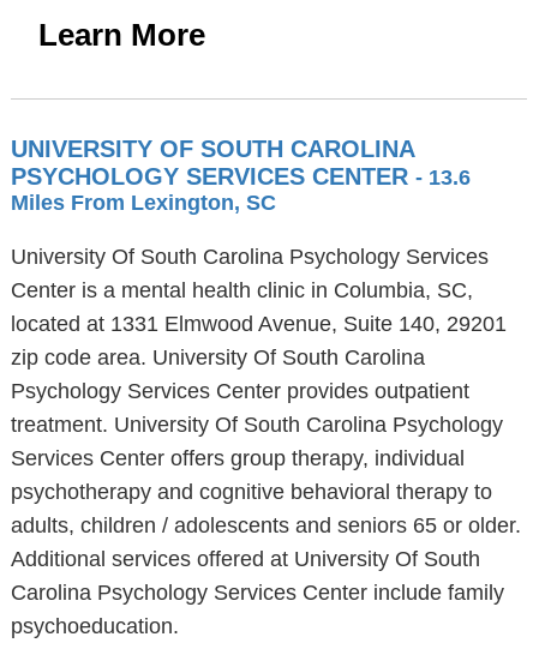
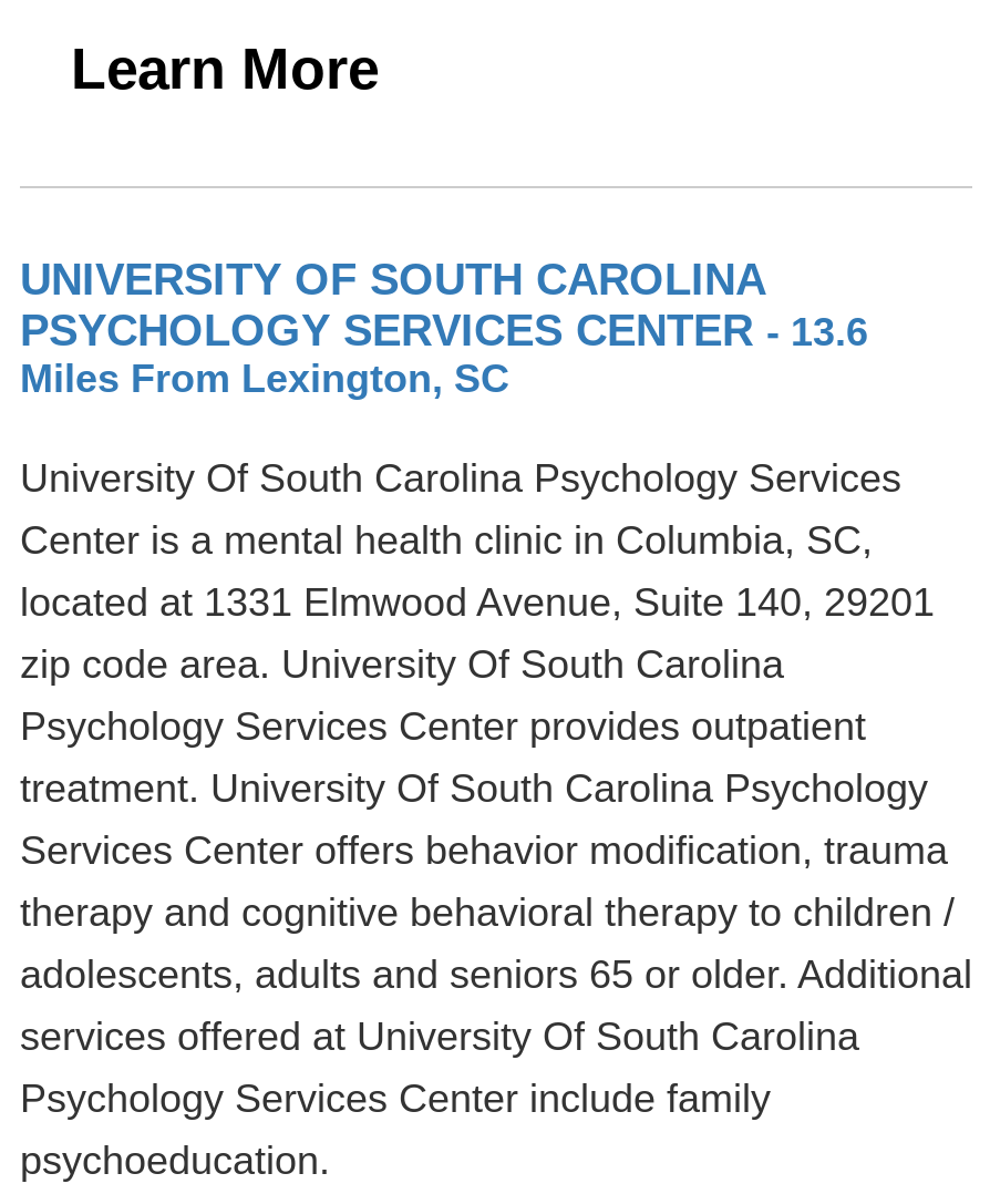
[11,446,521,605] Services Center offers group therapy, individual | psychotherapy and cognitive behavioral therapy to | adults, children / adolescents and seniors 65 or older. | Additional services offered at University Of South | Carolina Psychology Services Center include family -> [20,828,972,1121] Services Center offers behavior modification, trauma | therapy and cognitive behavioral therapy to children / | adolescents, adults and seniors 65 or older. Additional | services offered at University Of South Carolina | Psychology Services Center include family

